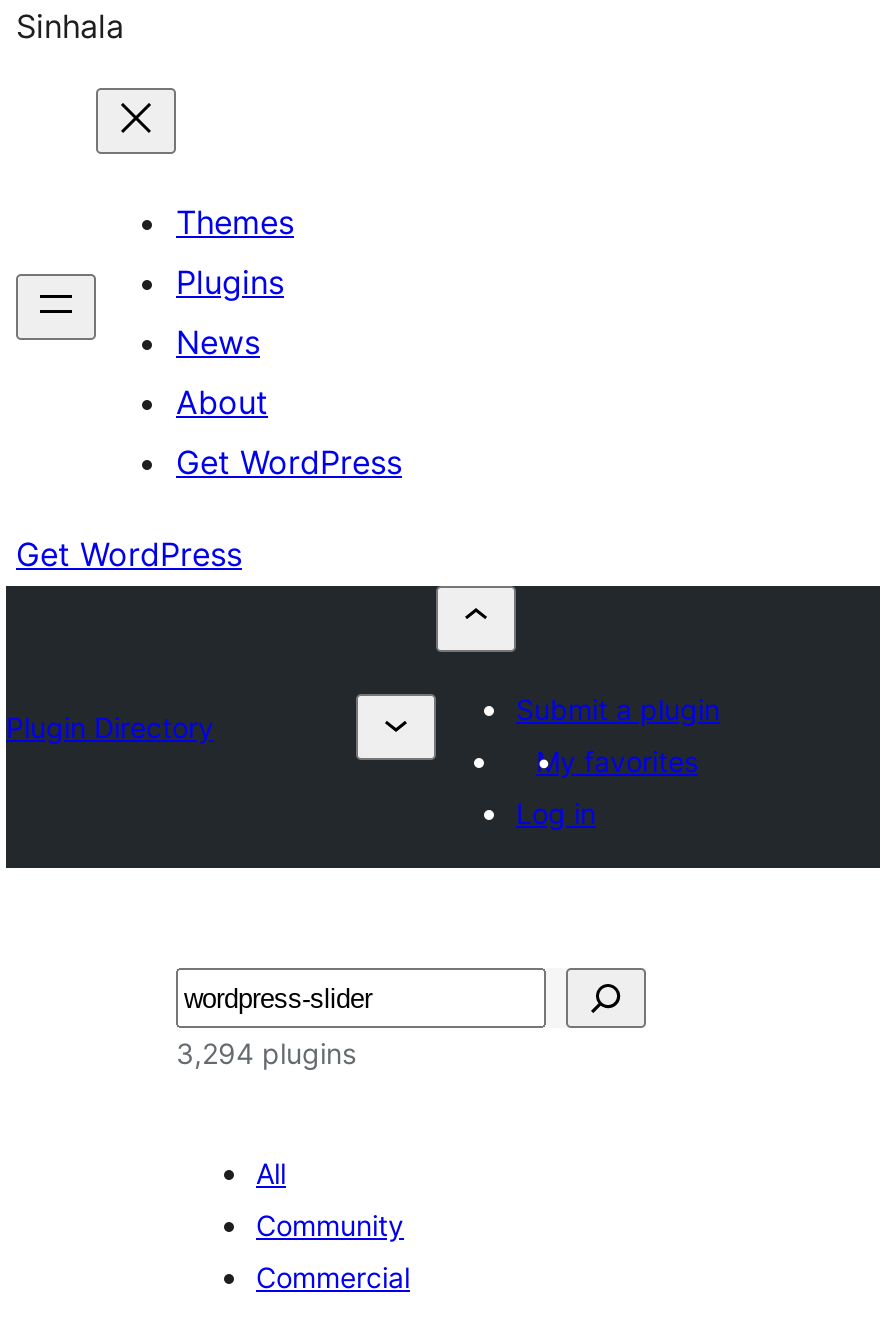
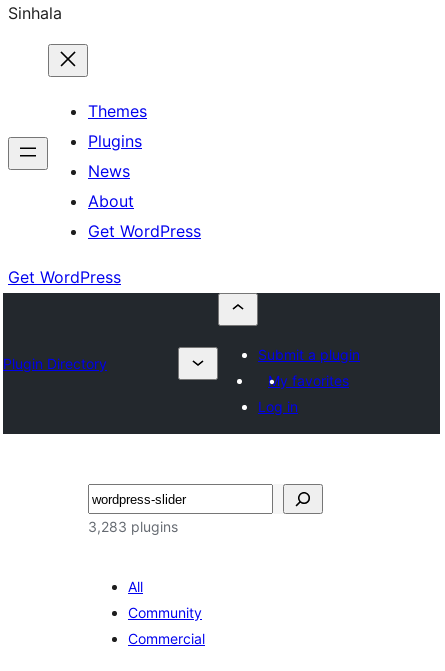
[176,1036,356,1070] 3,294 plugins -> [88,518,178,535] 3,283 plugins

